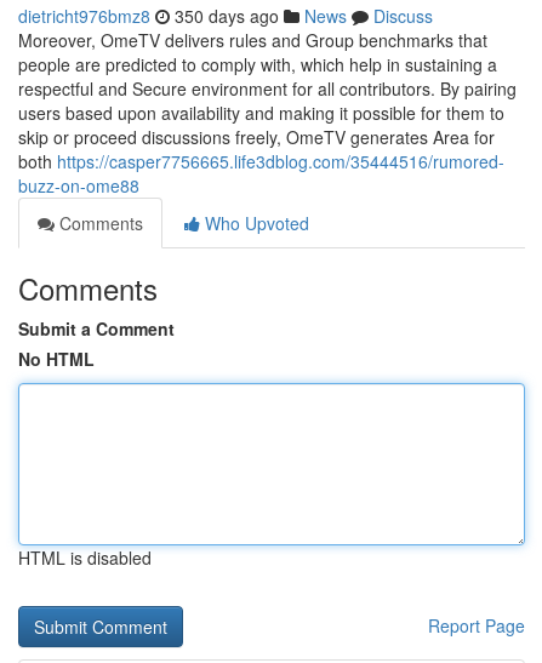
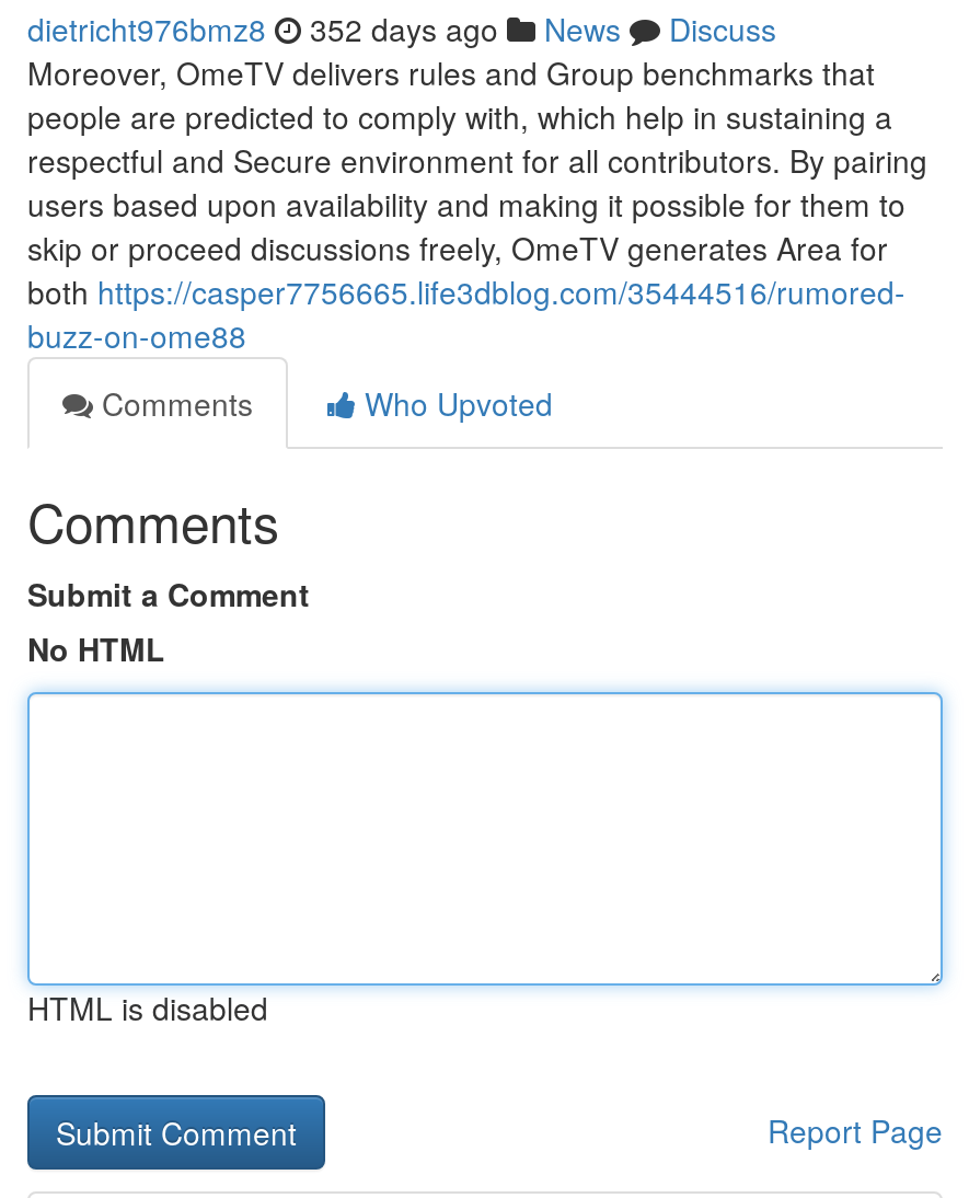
[18,4,433,28] dietricht976bmz8 350 days ago News Discuss -> [27,7,776,50] dietricht976bmz8 352 days ago News Discuss

